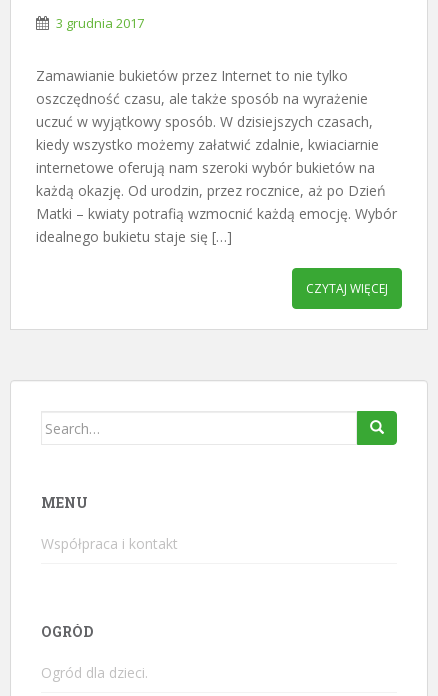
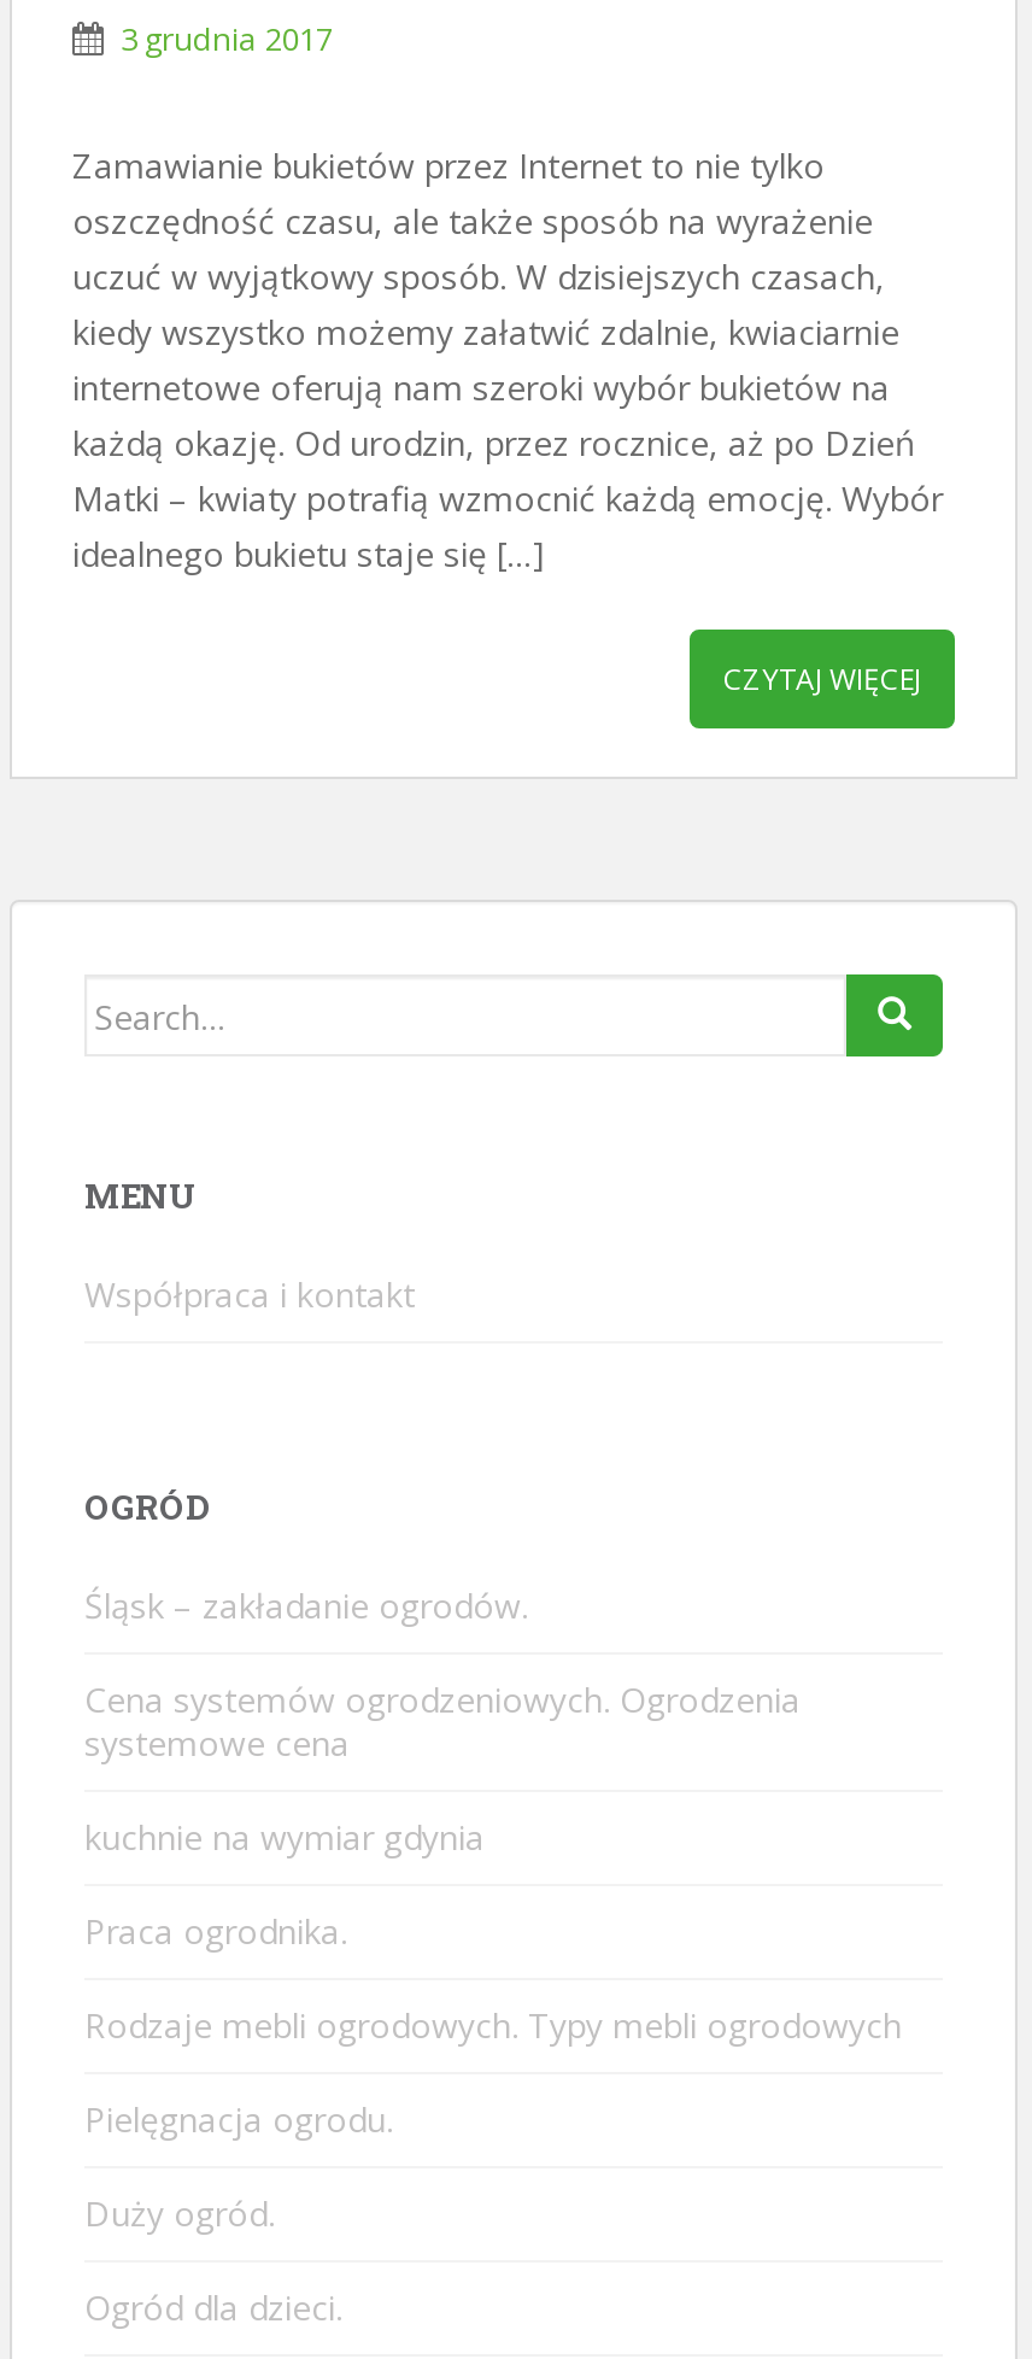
none -> [84,1582,902,2236] Śląsk – zakładanie ogrodów. | Cena systemów ogrodzeniowych. Ogrodzenia | systemowe cena | kuchnie na wymiar gdynia | Praca ogrodnika. | Rodzaje mebli ogrodowych. Typy mebli ogrodowych | Pielęgnacja ogrodu. | Duży ogród.

